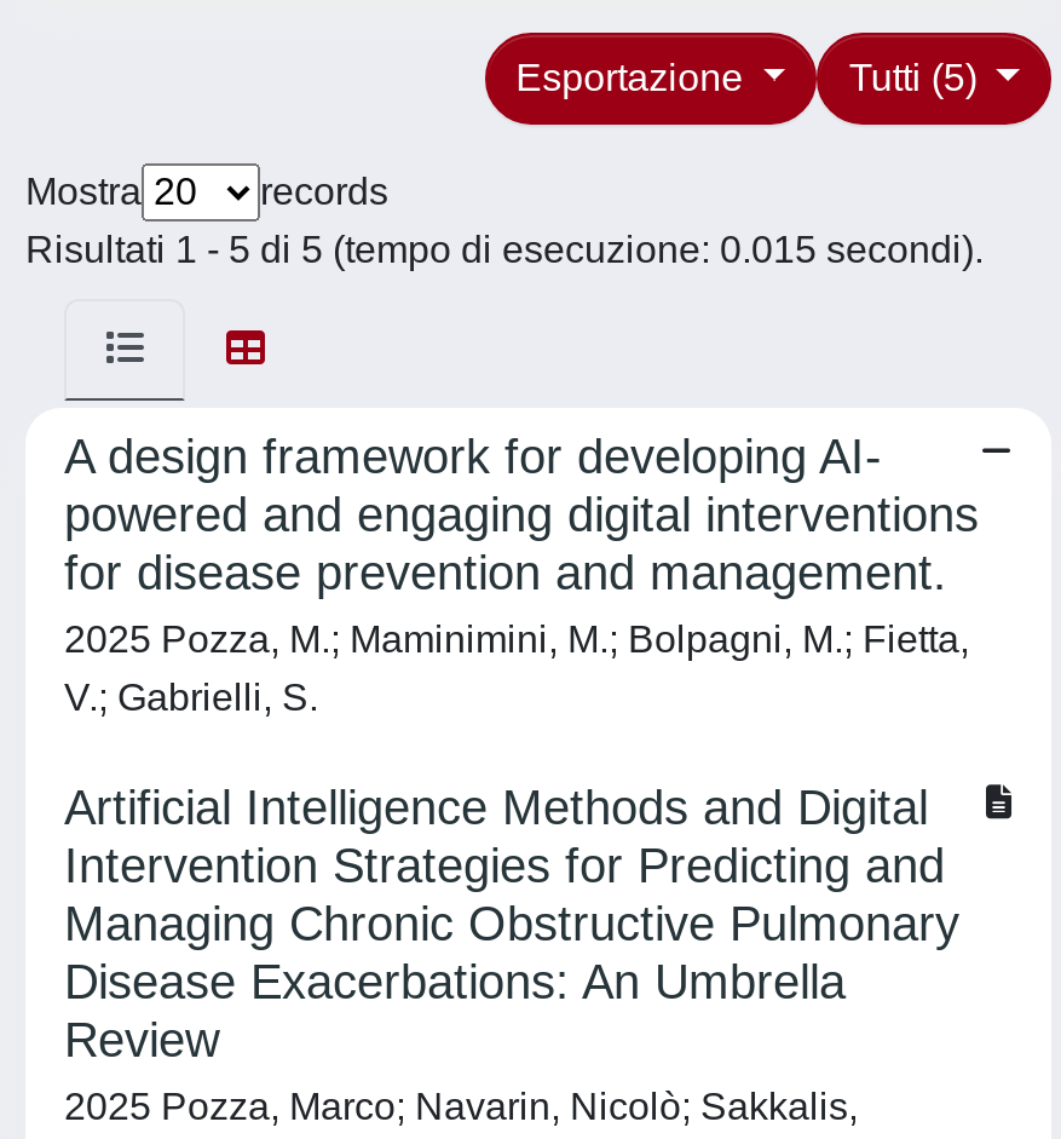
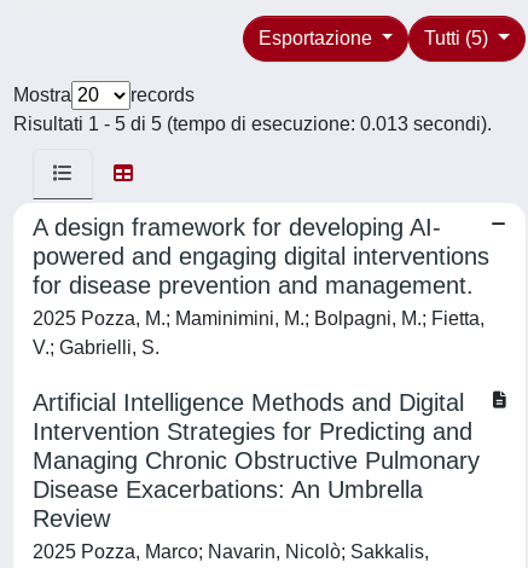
[25,229,984,270] Risultati 1 - 5 di 5 (tempo di esecuzione: 0.015 secondi). -> [13,114,492,134] Risultati 1 - 5 di 5 (tempo di esecuzione: 0.013 secondi).

